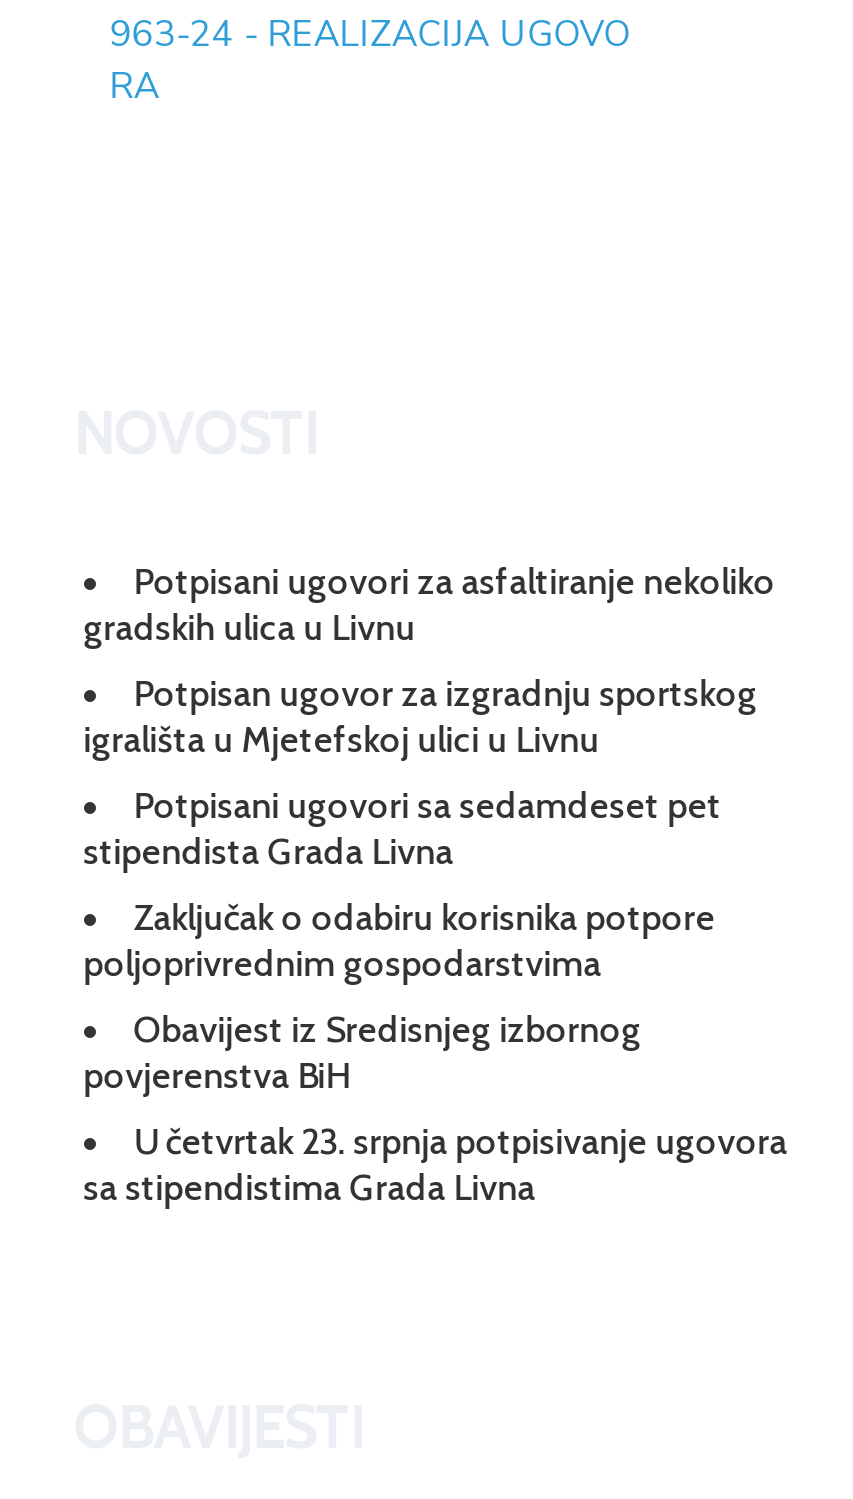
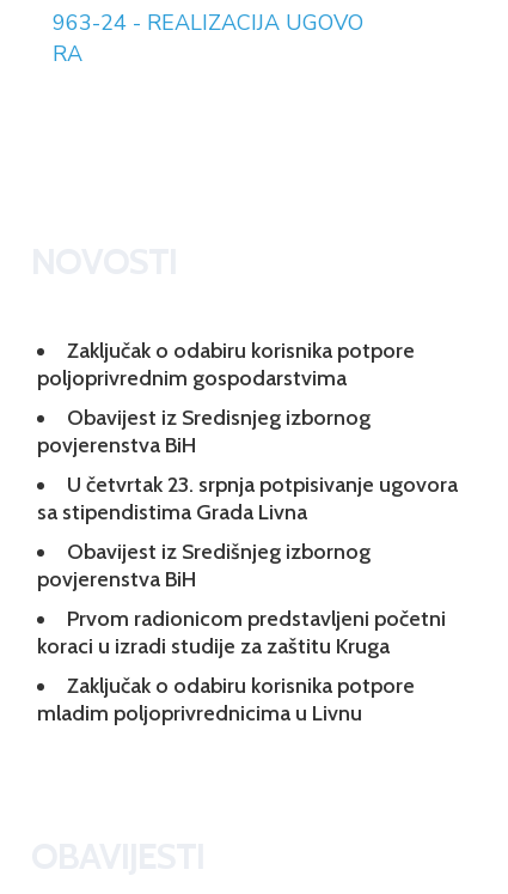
[84,559,776,873] Potpisani ugovori za asfaltiranje nekoliko | gradskih ulica u Livnu | Potpisan ugovor za izgradnju sportskog | igrališta u Mjetefskoj ulici u Livnu | Potpisani ugovori sa sedamdeset pet | stipendista Grada Livna -> none
moved [84,895,788,1209] -> [37,337,458,525]: Zaključak o odabiru korisnika potpore | poljoprivrednim gospodarstvima | Obavijest iz Sredisnjeg izbornog | povjerenstva BiH | U četvrtak 23. srpnja potpisivanje ugovora | sa stipendistima Grada Livna
none -> [37,539,446,726] Obavijest iz Središnjeg izbornog | povjerenstva BiH | Prvom radionicom predstavljeni početni | koraci u izradi studije za zaštitu Kruga | Zaključak o odabiru korisnika potpore | mladim poljoprivrednicima u Livnu

